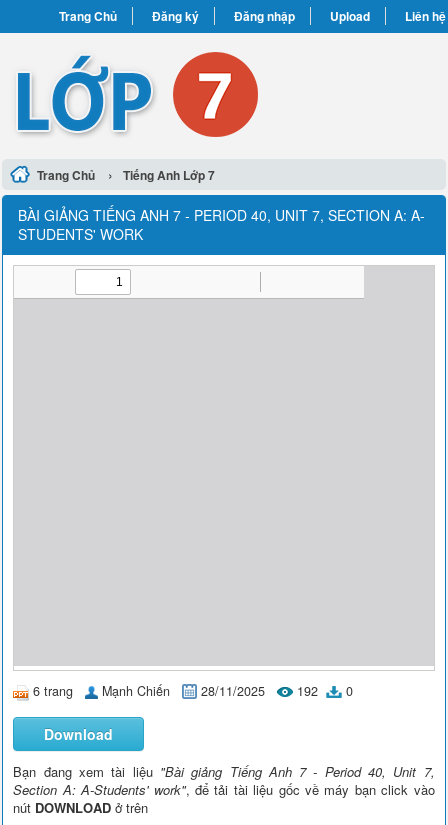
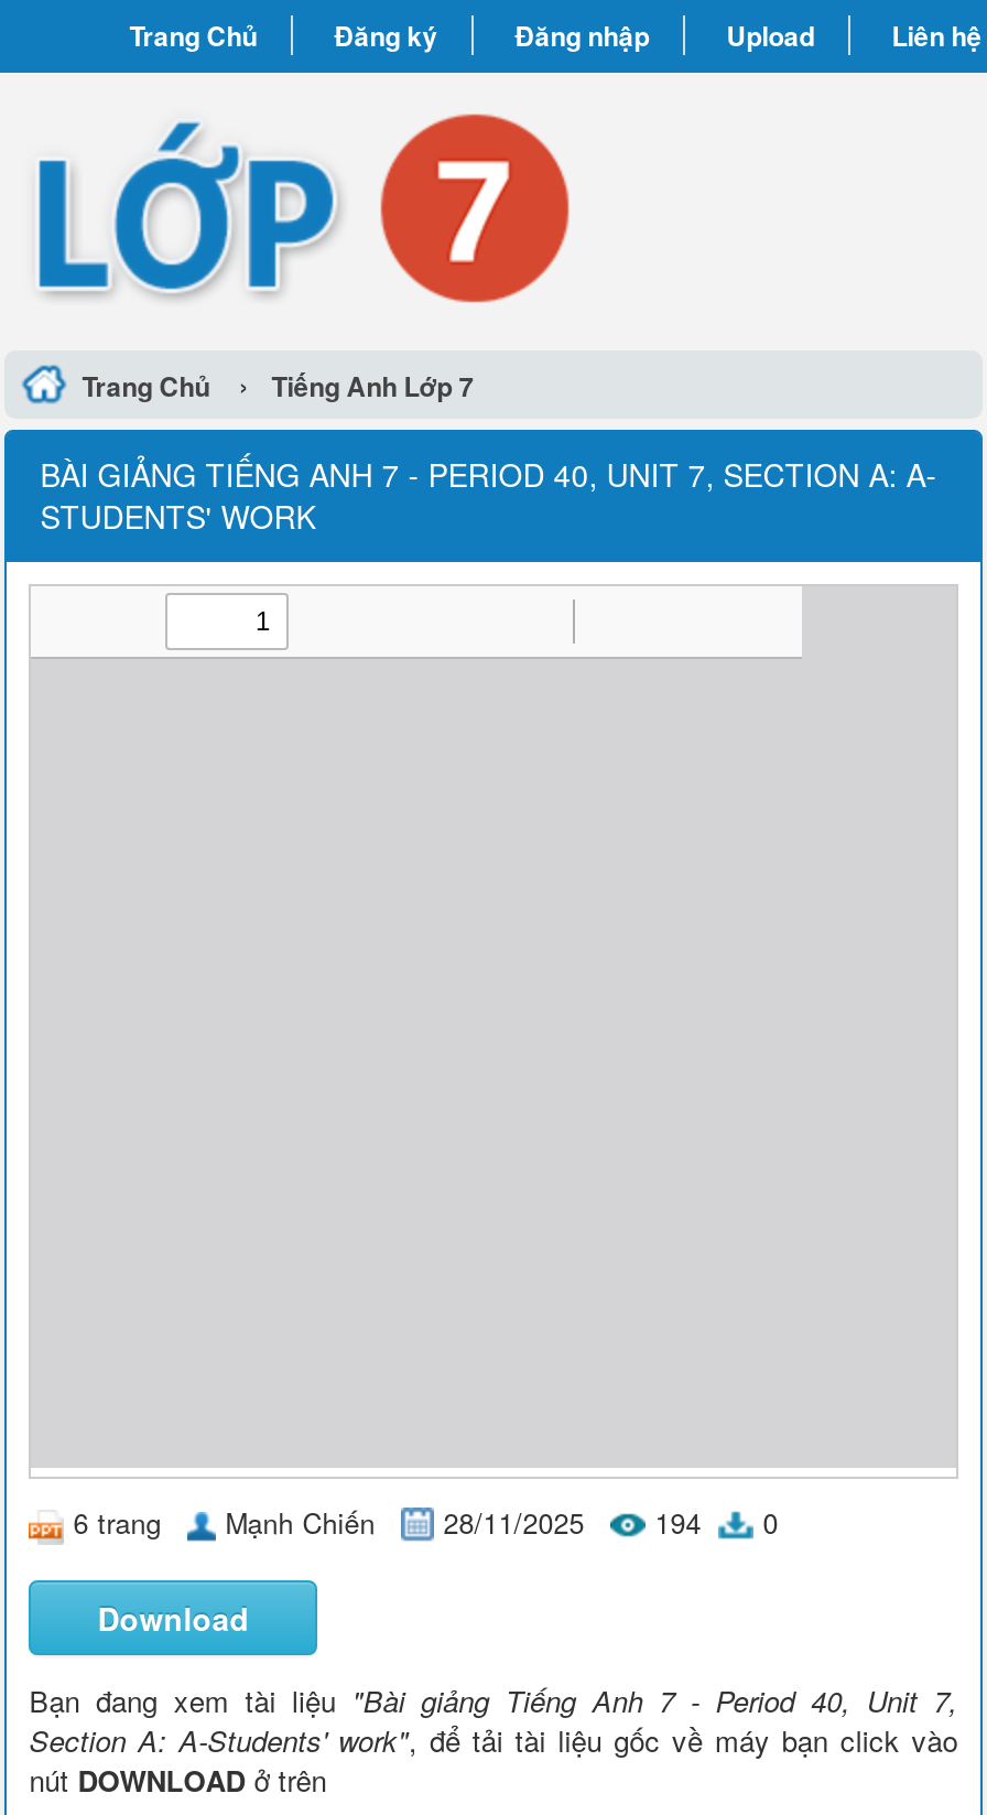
[33,682,353,700] 6 trang Mạnh Chiến 28/11/2025 192 0 -> [73,1503,778,1543] 6 trang Mạnh Chiến 28/11/2025 194 0

